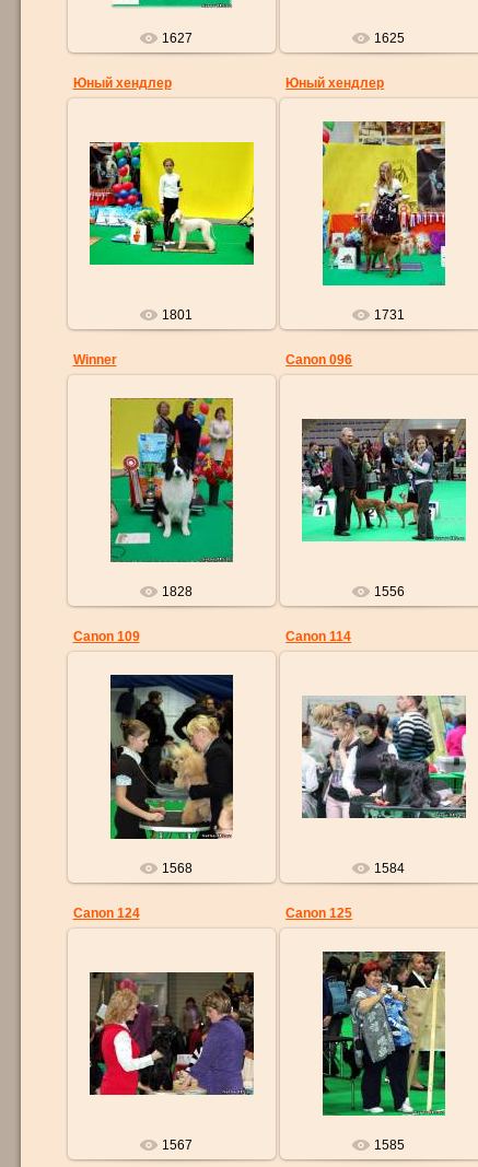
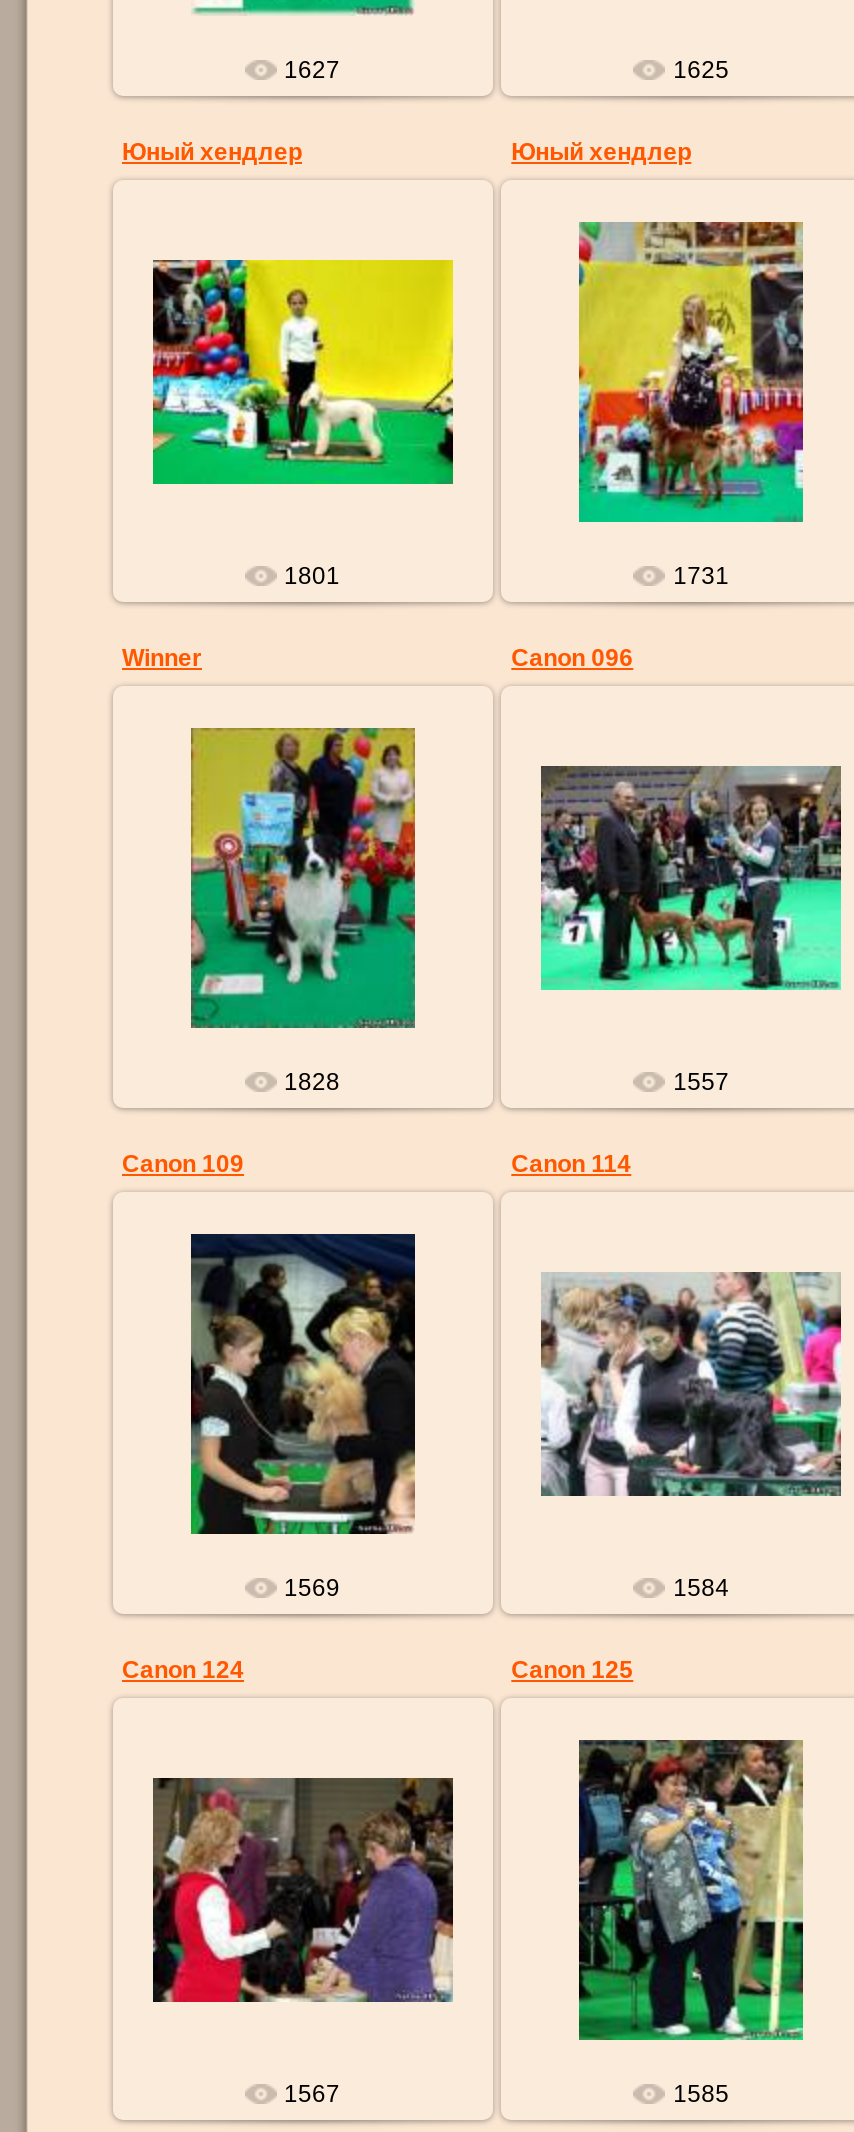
[374,584,405,599] 1556 -> [673,1068,729,1096] 1557
[161,861,192,876] 1568 -> [284,1574,340,1602] 1569

